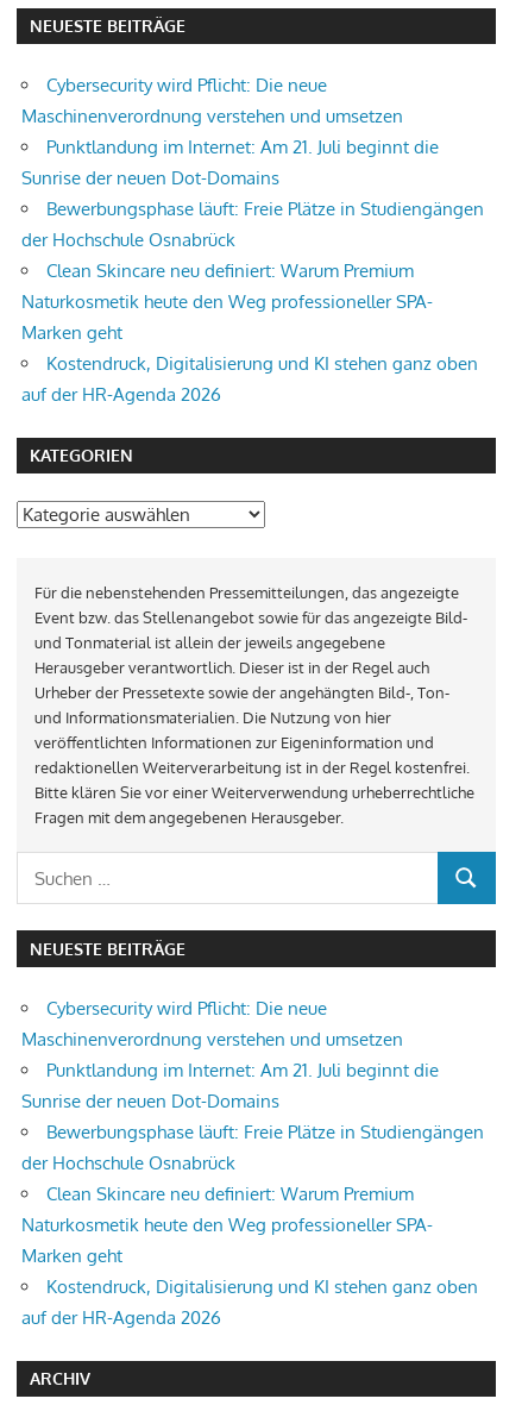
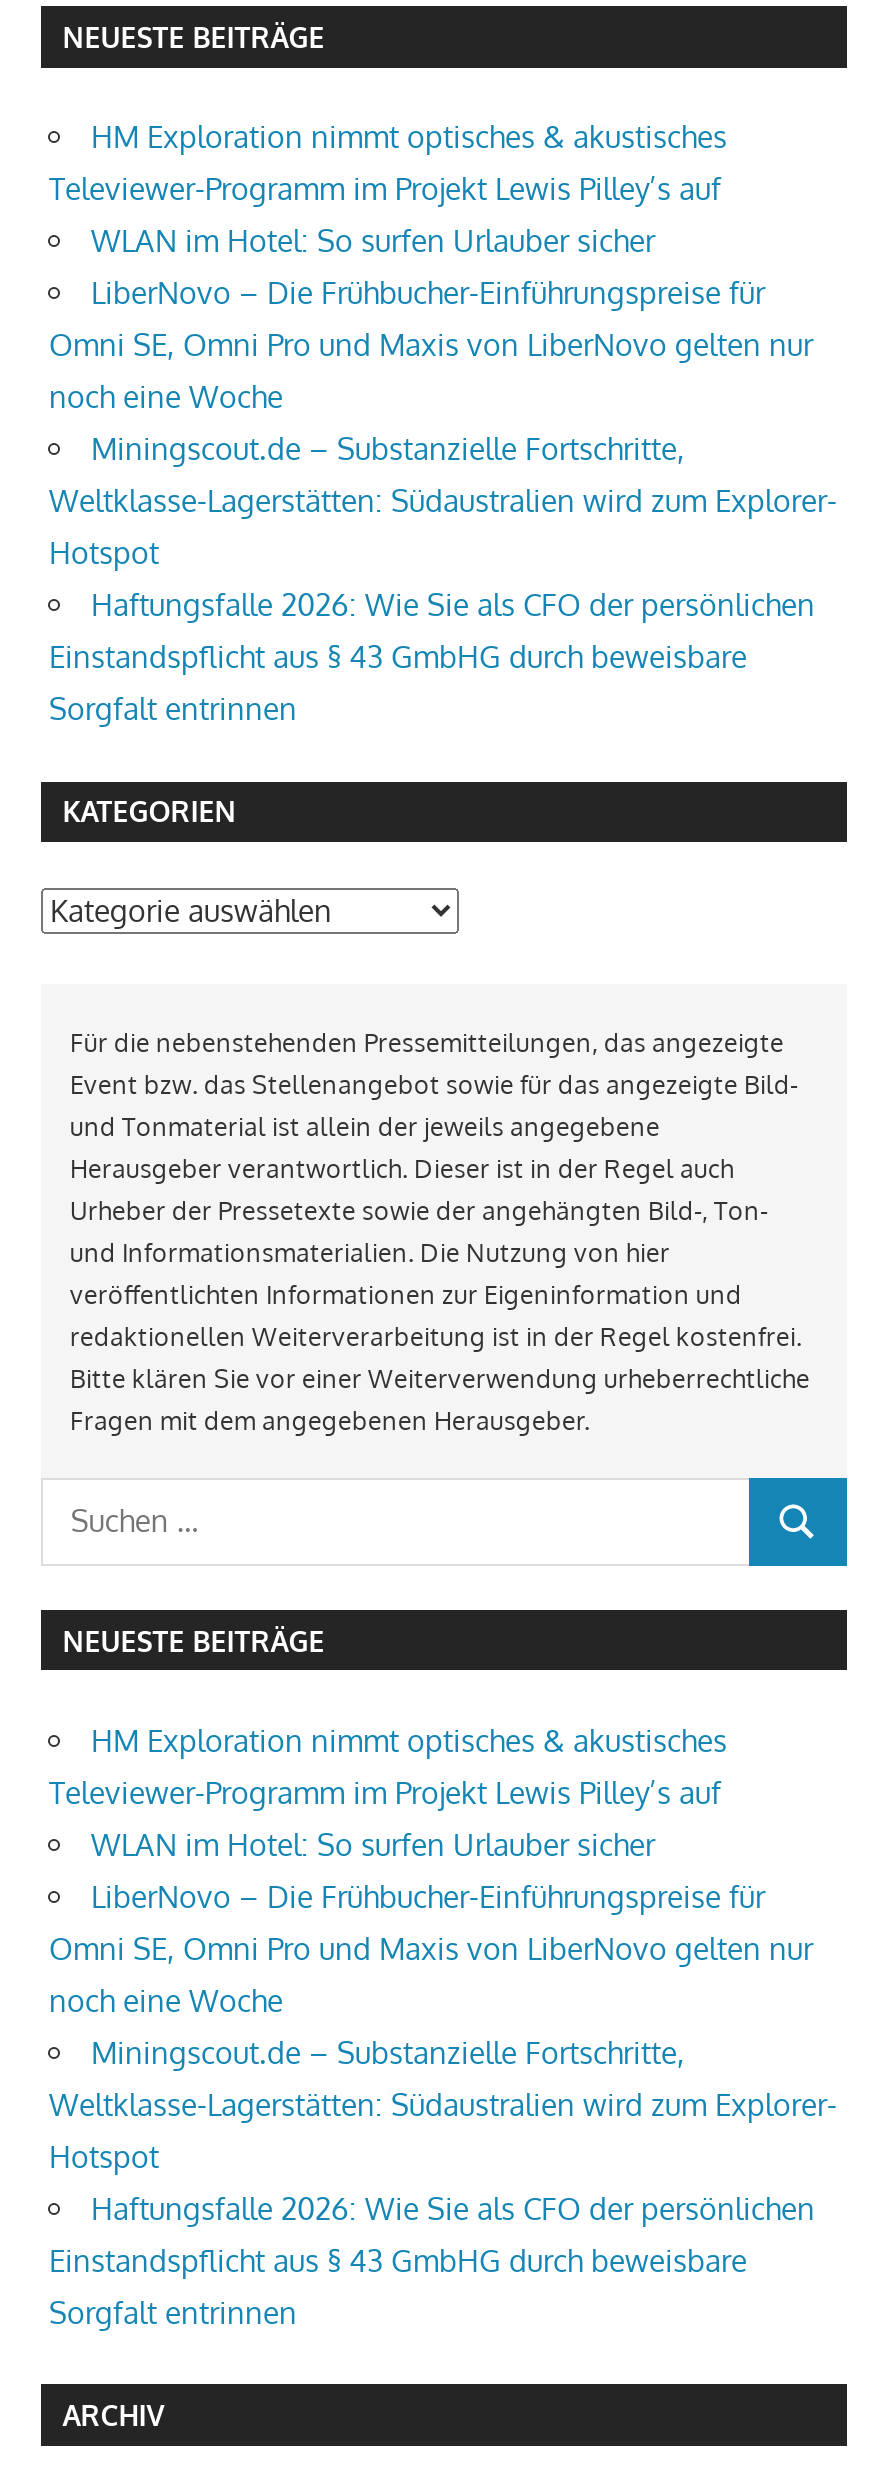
[21,74,484,406] Cybersecurity wird Pflicht: Die neue | Maschinenverordnung verstehen und umsetzen | Punktlandung im Internet: Am 21. Juli beginnt die | Sunrise der neuen Dot-Domains | Bewerbungsphase läuft: Freie Plätze in Studiengängen | der Hochschule Osnabrück | Clean Skincare neu definiert: Warum Premium | Naturkosmetik heute den Weg professioneller SPA- | Marken geht | Kostendruck, Digitalisierung und KI stehen ganz oben | auf der HR-Agenda 2026 -> [49,118,837,728] HM Exploration nimmt optisches & akustisches | Televiewer-Programm im Projekt Lewis Pilley’s auf | WLAN im Hotel: So surfen Urlauber sicher | LiberNovo – Die Frühbucher-Einführungspreise für | Omni SE, Omni Pro und Maxis von LiberNovo gelten nur | noch eine Woche | Miningscout.de – Substanzielle Fortschritte, | Weltklasse-Lagerstätten: Südaustralien wird zum Explorer- | Hotspot | Haftungsfalle 2026: Wie Sie als CFO der persönlichen | Einstandspflicht aus § 43 GmbHG durch beweisbare | Sorgfalt entrinnen
[21,997,484,1329] Cybersecurity wird Pflicht: Die neue | Maschinenverordnung verstehen und umsetzen | Punktlandung im Internet: Am 21. Juli beginnt die | Sunrise der neuen Dot-Domains | Bewerbungsphase läuft: Freie Plätze in Studiengängen | der Hochschule Osnabrück | Clean Skincare neu definiert: Warum Premium | Naturkosmetik heute den Weg professioneller SPA- | Marken geht | Kostendruck, Digitalisierung und KI stehen ganz oben | auf der HR-Agenda 2026 -> [49,1722,837,2332] HM Exploration nimmt optisches & akustisches | Televiewer-Programm im Projekt Lewis Pilley’s auf | WLAN im Hotel: So surfen Urlauber sicher | LiberNovo – Die Frühbucher-Einführungspreise für | Omni SE, Omni Pro und Maxis von LiberNovo gelten nur | noch eine Woche | Miningscout.de – Substanzielle Fortschritte, | Weltklasse-Lagerstätten: Südaustralien wird zum Explorer- | Hotspot | Haftungsfalle 2026: Wie Sie als CFO der persönlichen | Einstandspflicht aus § 43 GmbHG durch beweisbare | Sorgfalt entrinnen

